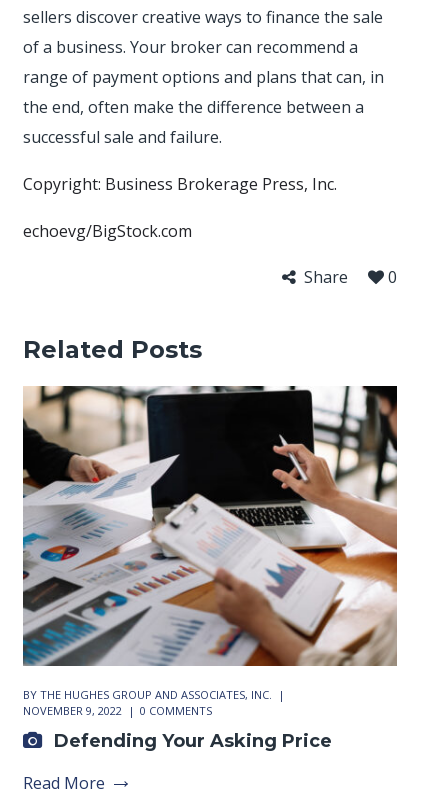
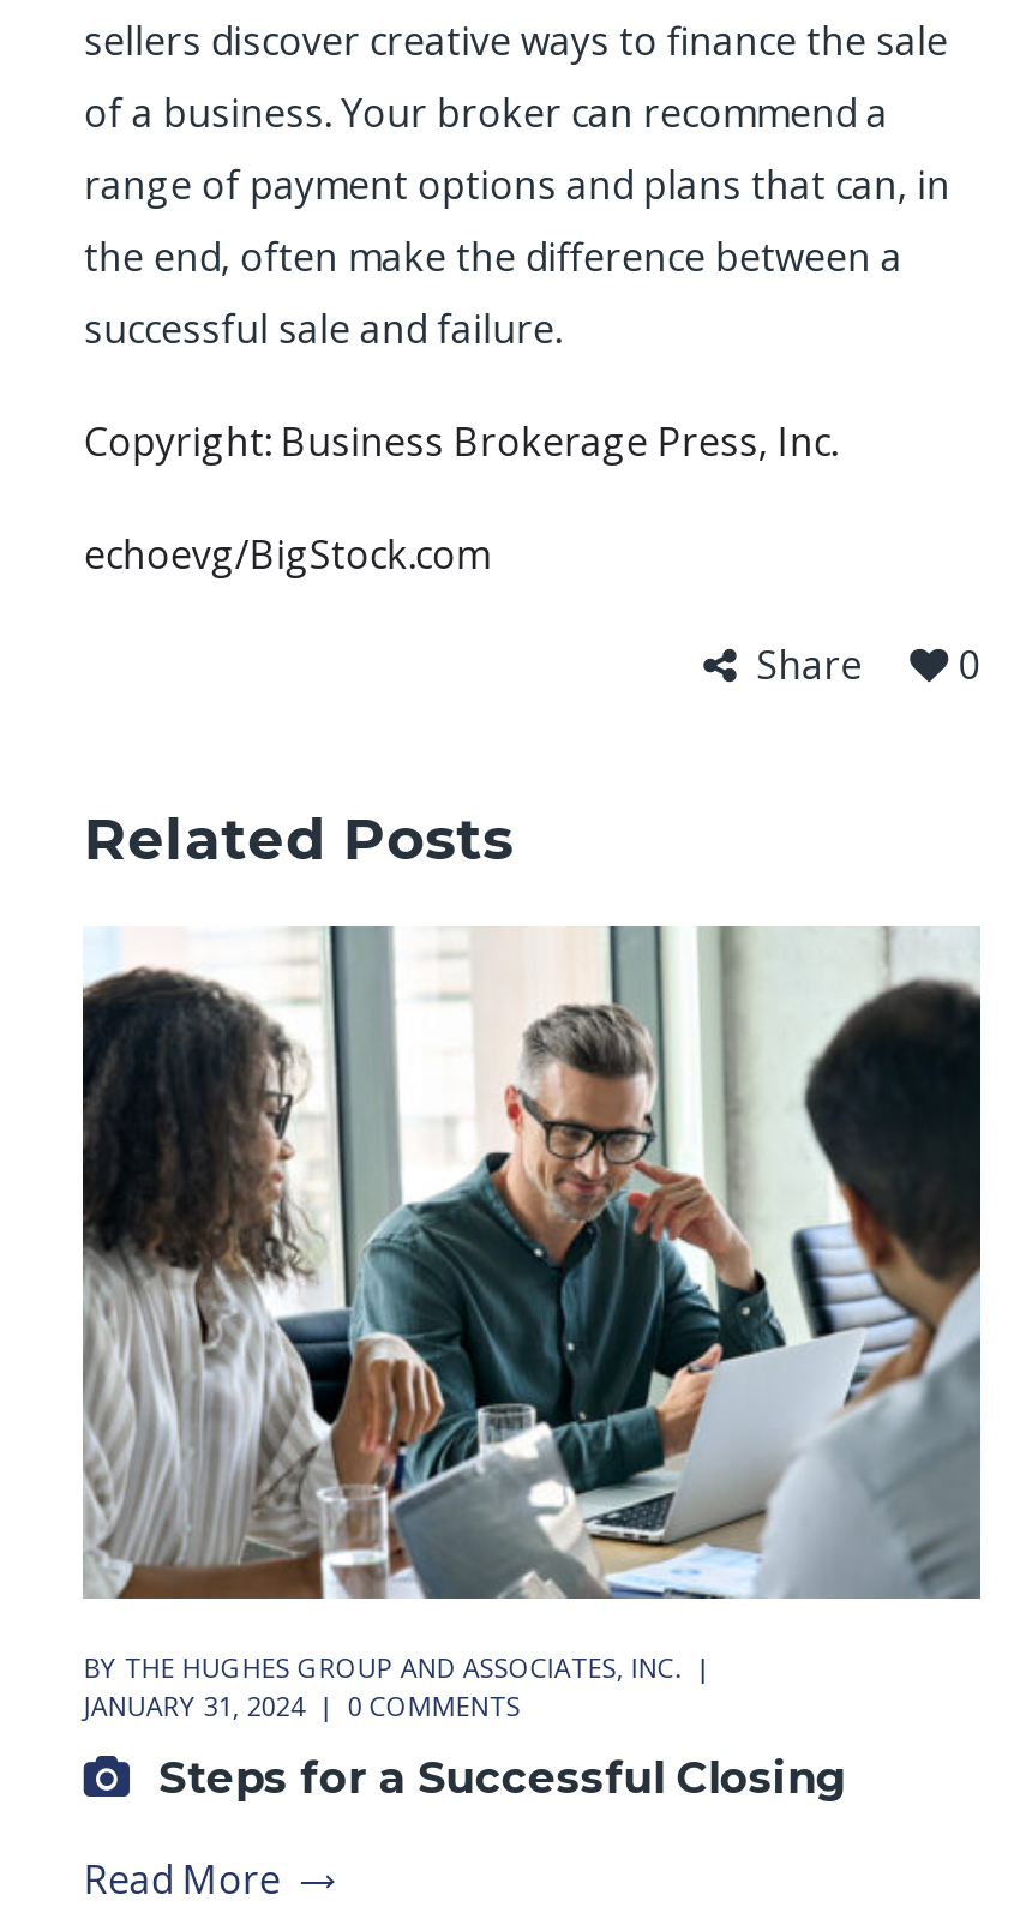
[23,385,398,718] [image] | NOVEMBER 9, 2022 0 COMMENTS -> [80,924,983,1723] [image] | JANUARY 31, 2024 0 COMMENTS
[54,730,332,752] Defending Your Asking Price -> [158,1751,847,1804] Steps for a Successful Closing

